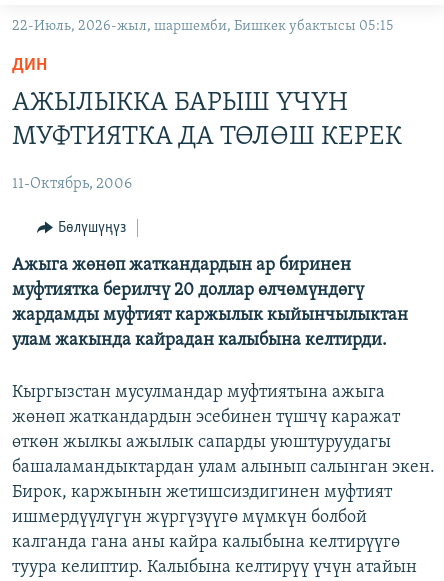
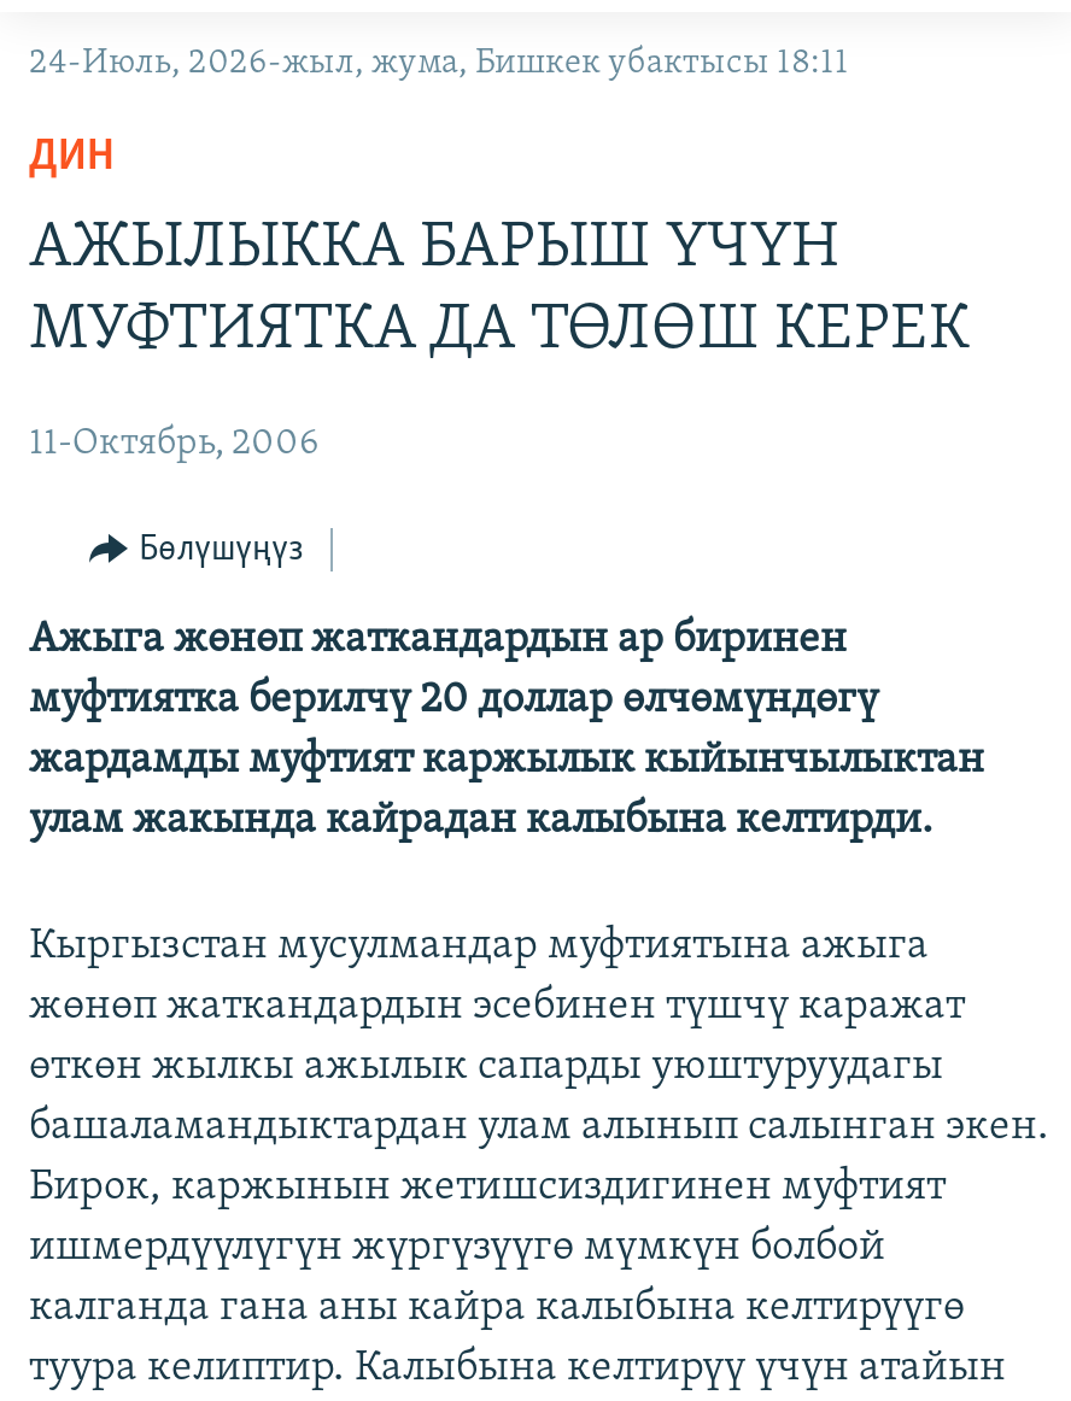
[12,19,394,34] 22-Июль, 2026-жыл, шаршемби, Бишкек убактысы 05:15 -> [29,46,849,82] 24-Июль, 2026-жыл, жума, Бишкек убактысы 18:11

